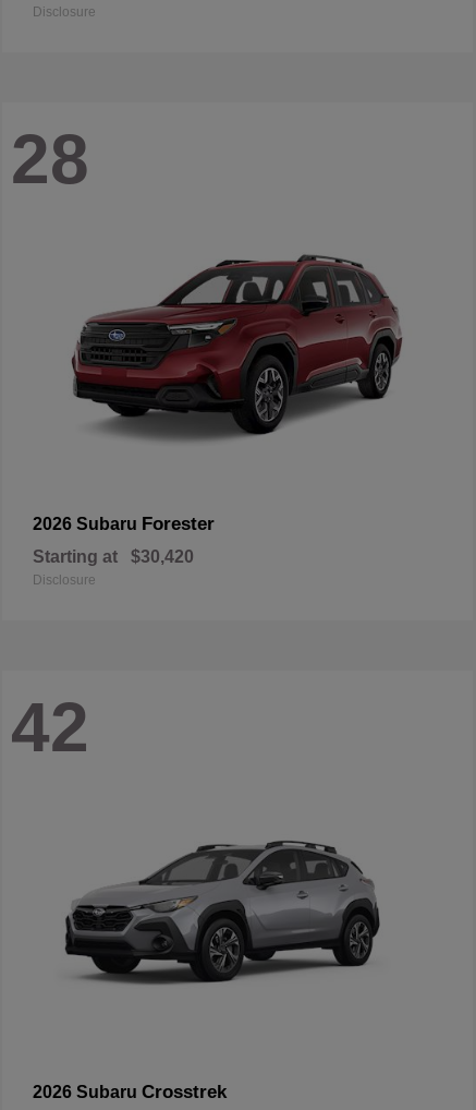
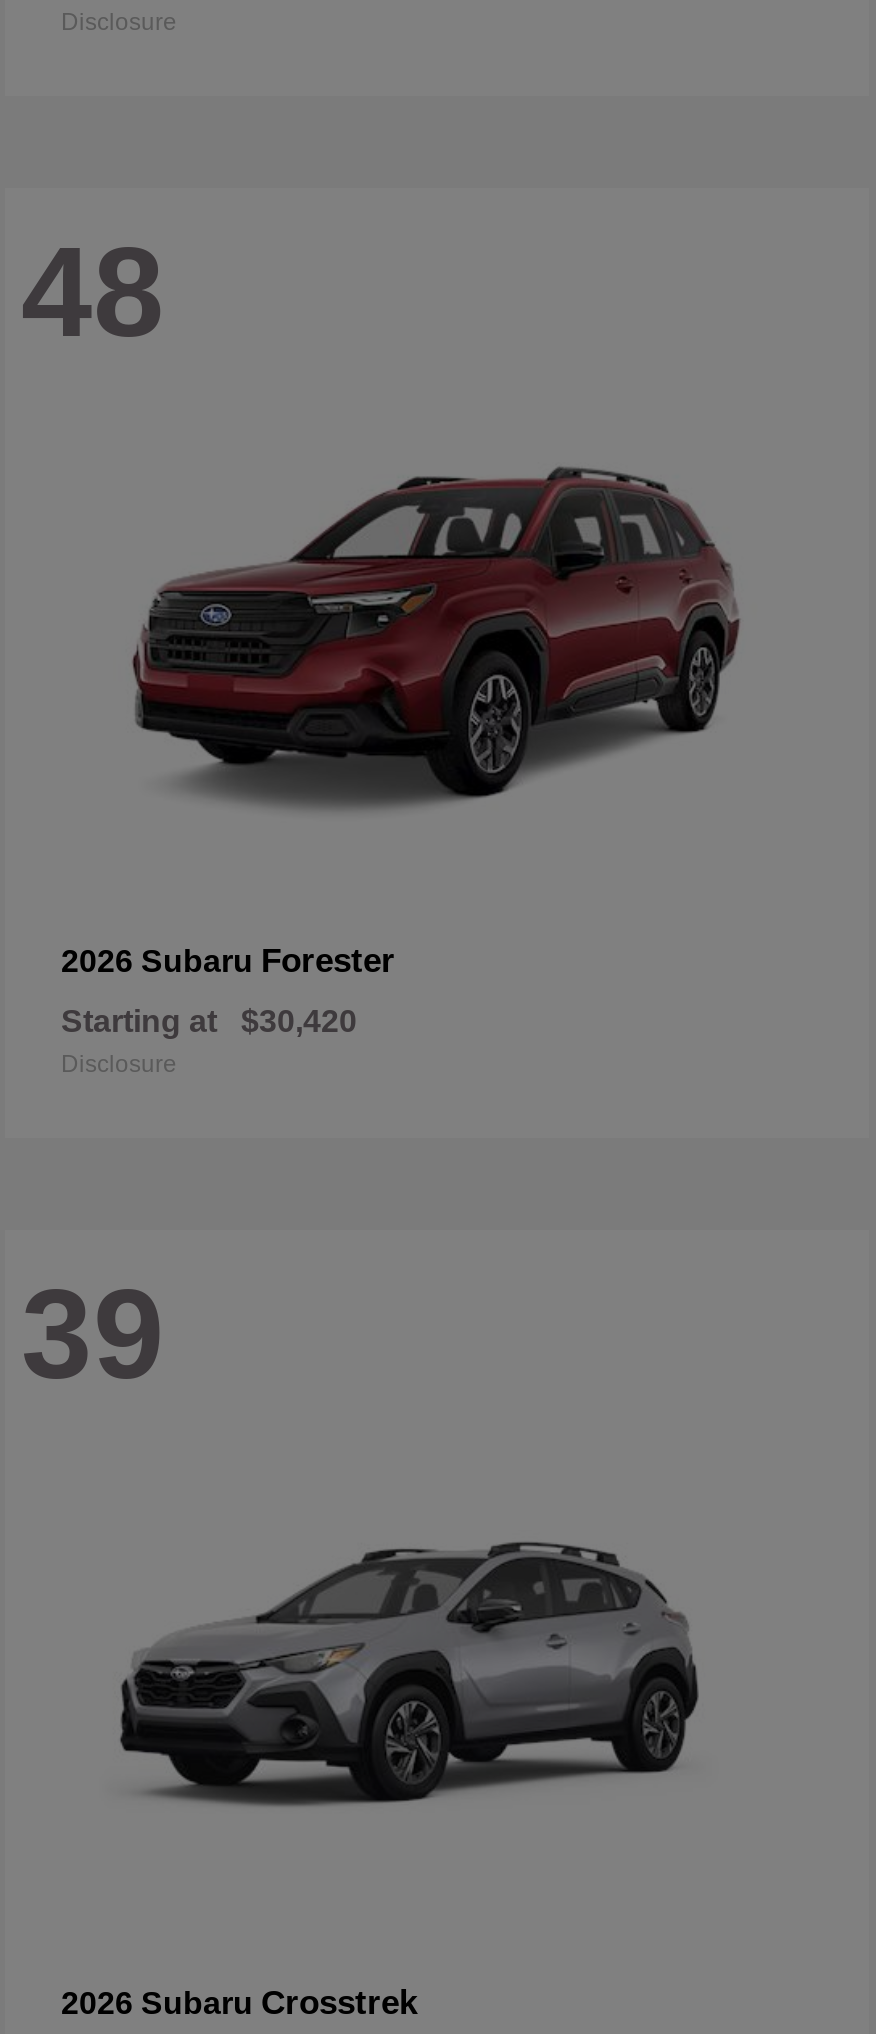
[11,120,89,199] 28 -> [21,221,165,365] 48
[11,688,89,767] 42 -> [21,1263,165,1407] 39

